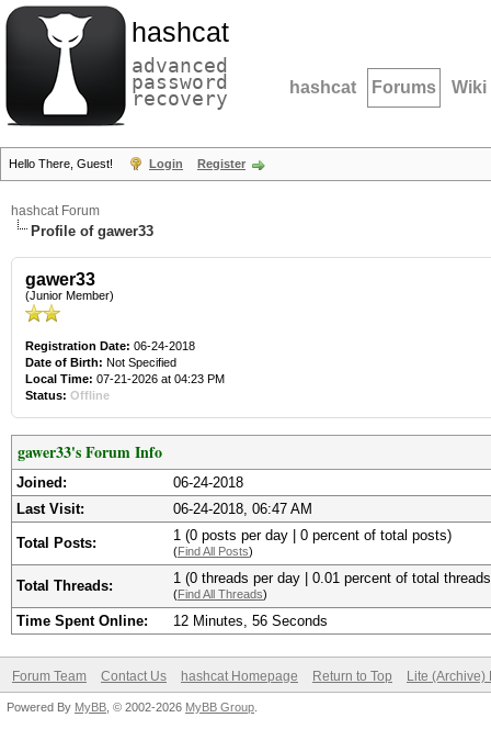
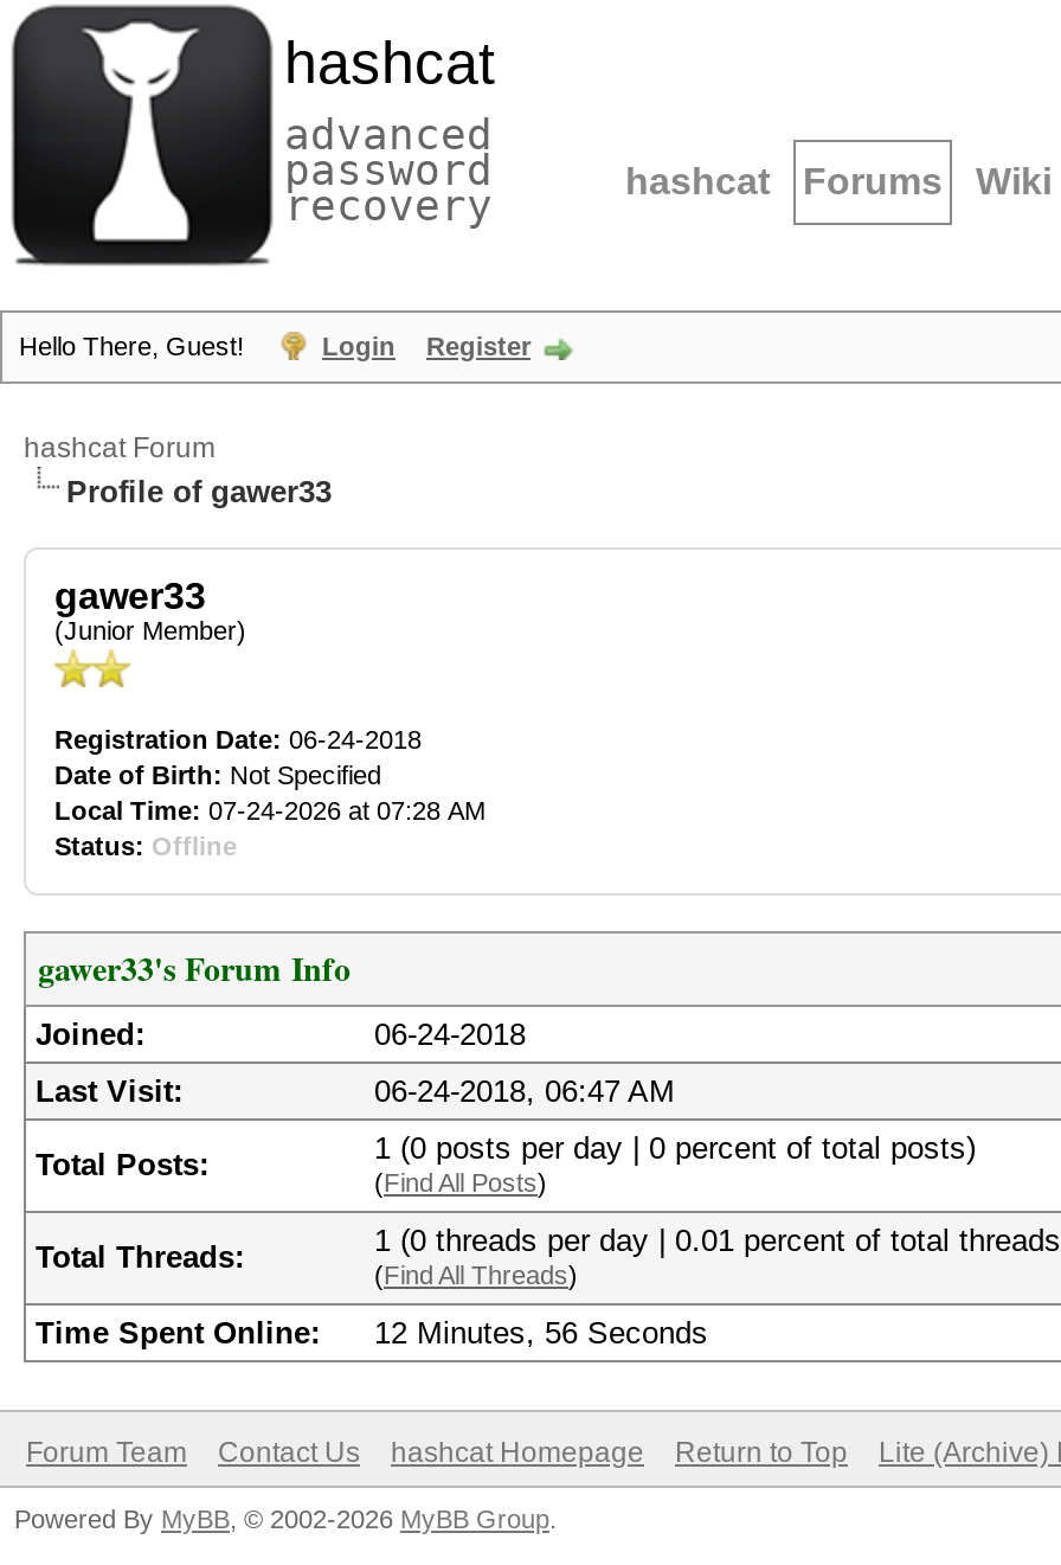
[25,372,225,385] Local Time: 07-21-2026 at 04:23 PM -> [54,796,486,825] Local Time: 07-24-2026 at 07:28 AM

